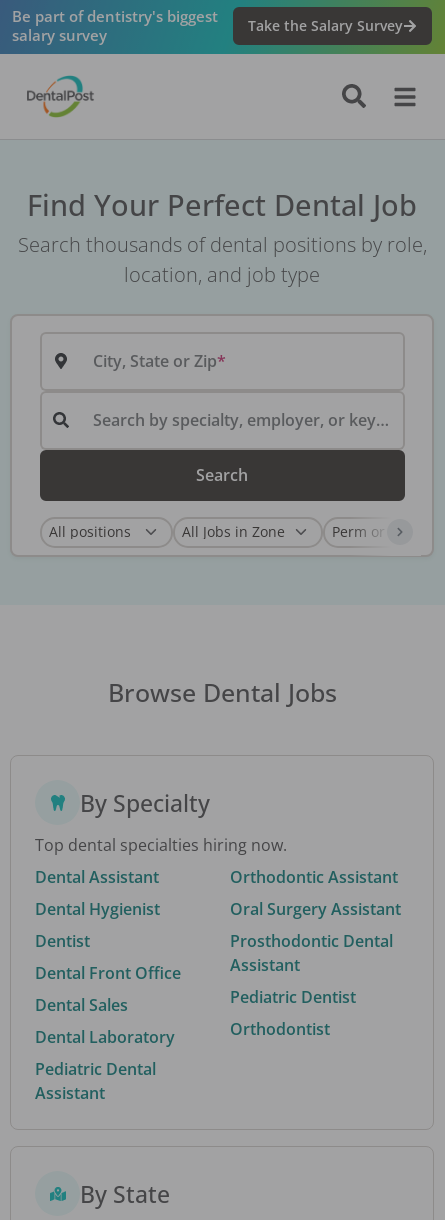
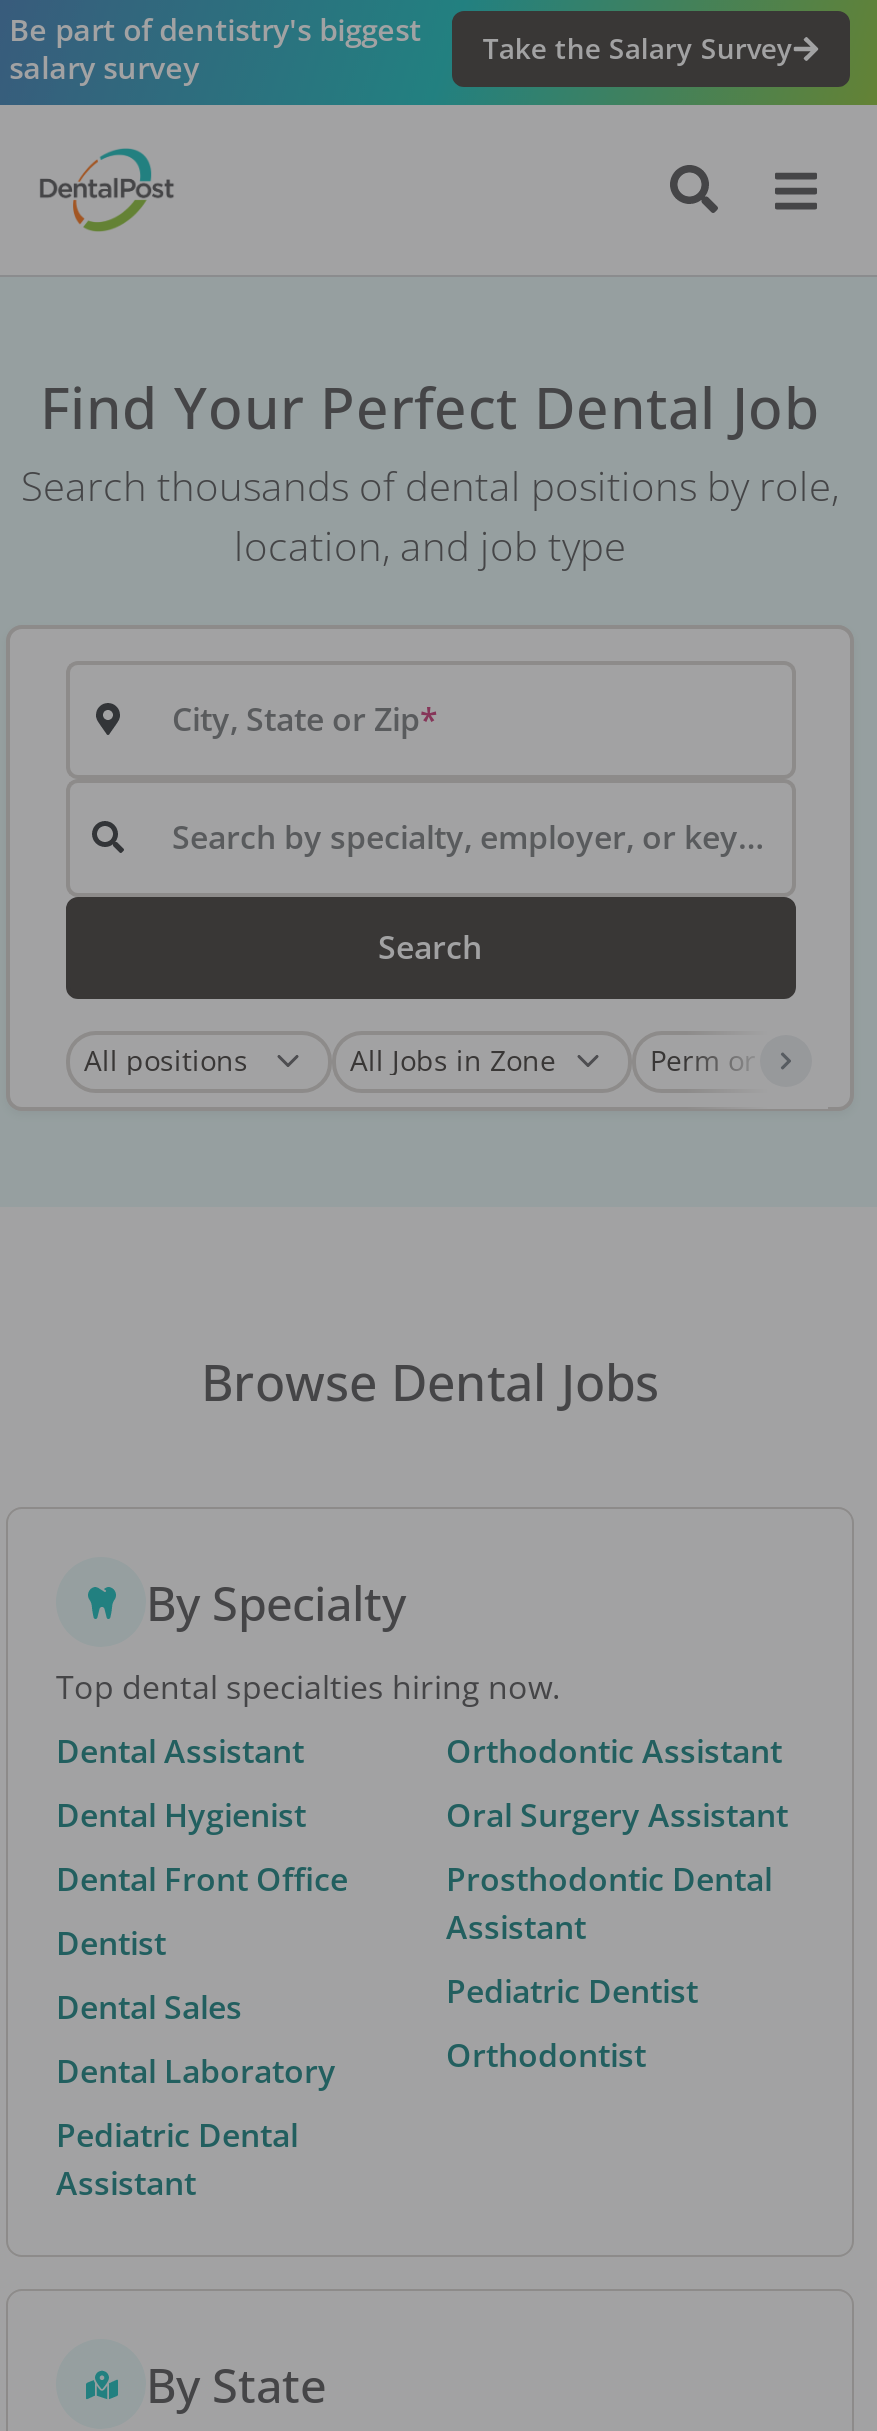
moved [35,930,90,952] -> [56,1922,166,1966]: Dentist
moved [35,962,181,984] -> [56,1858,348,1902]: Dental Front Office

